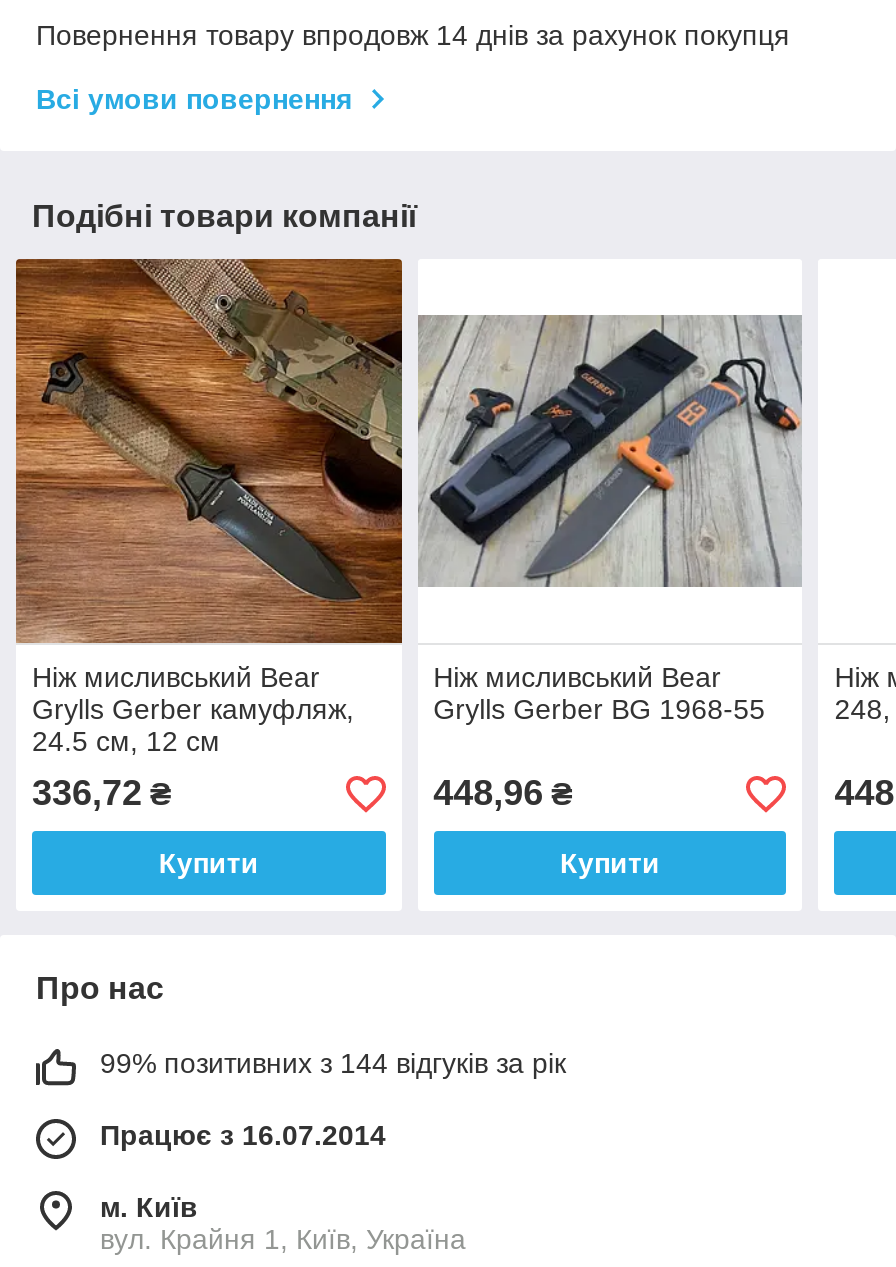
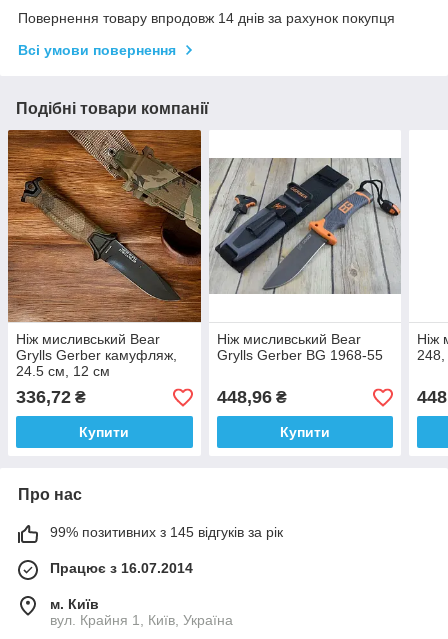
[100,1048,566,1080] 99% позитивних з 144 відгуків за рік -> [50,524,283,540] 99% позитивних з 145 відгуків за рік

